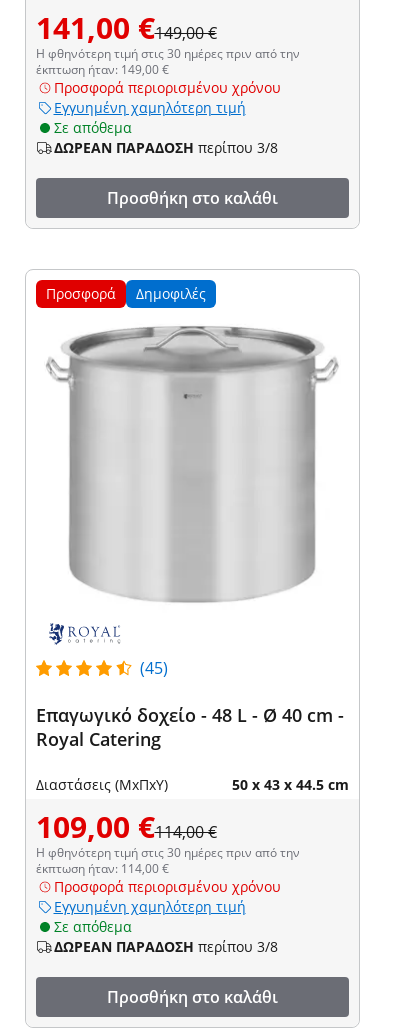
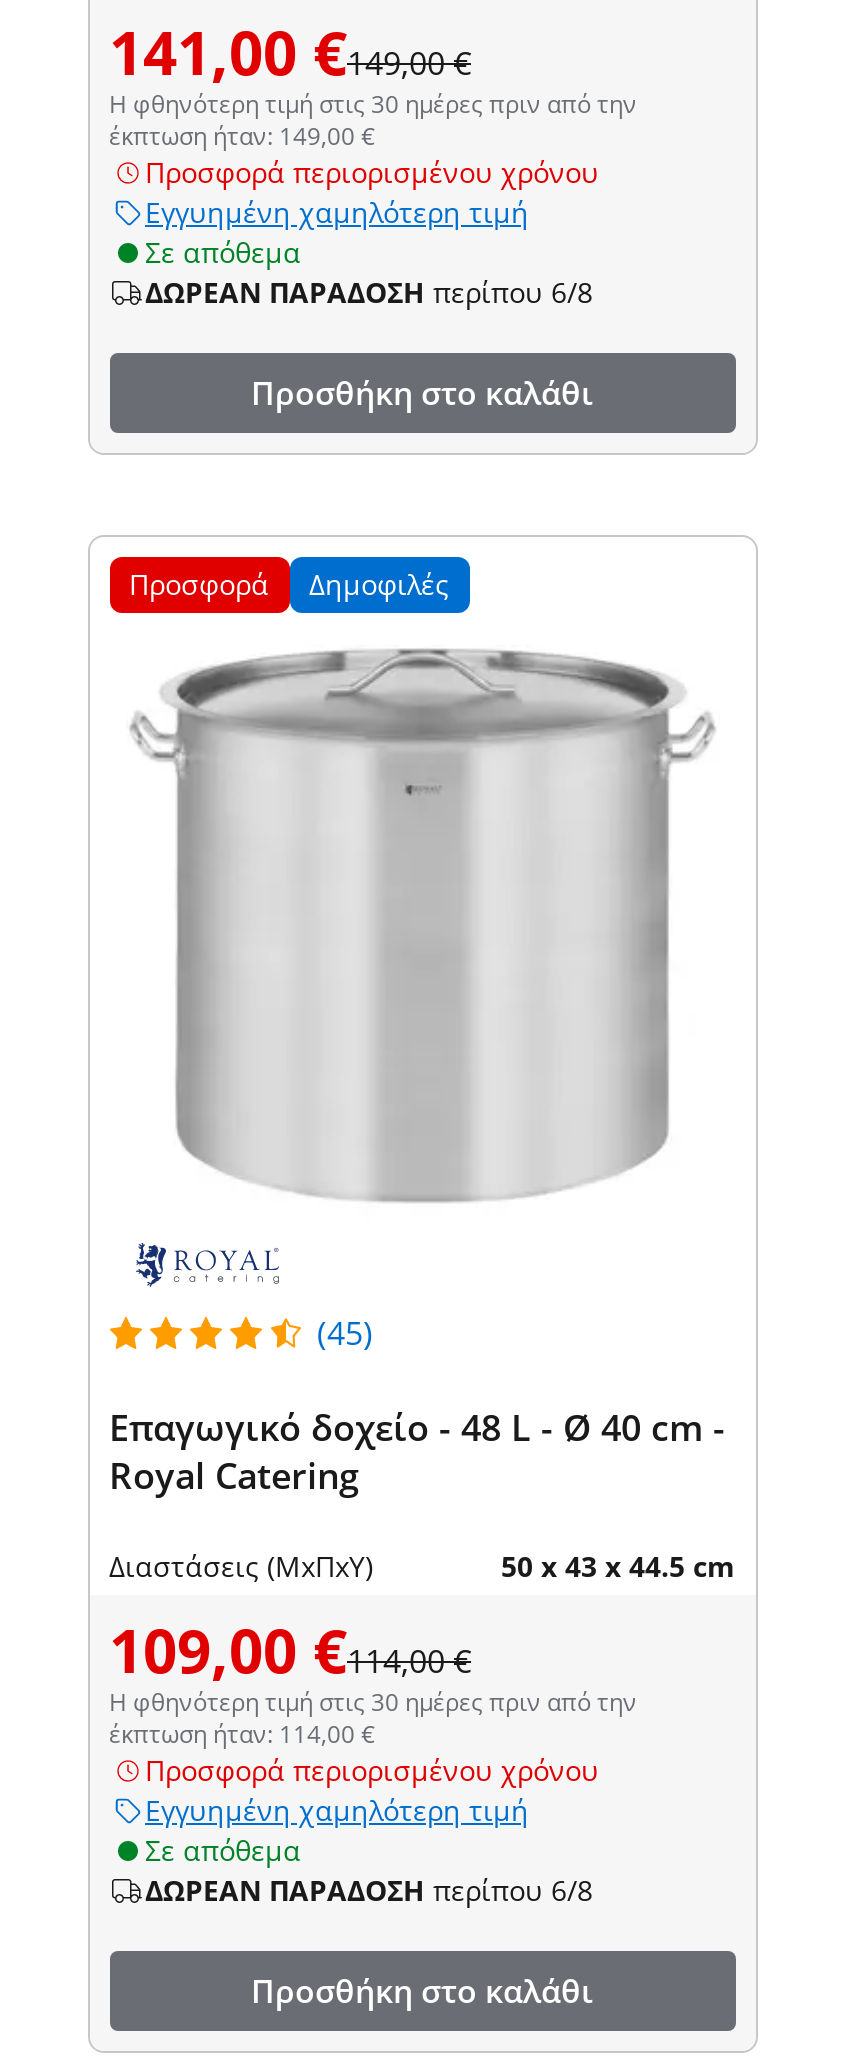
[53,138,277,157] ΔΩΡΕΑΝ ΠΑΡΑΔΟΣΗ περίπου 3/8 -> [145,272,593,310] ΔΩΡΕΑΝ ΠΑΡΑΔΟΣΗ περίπου 6/8
[53,937,277,956] ΔΩΡΕΑΝ ΠΑΡΑΔΟΣΗ περίπου 3/8 -> [145,1870,593,1908] ΔΩΡΕΑΝ ΠΑΡΑΔΟΣΗ περίπου 6/8

